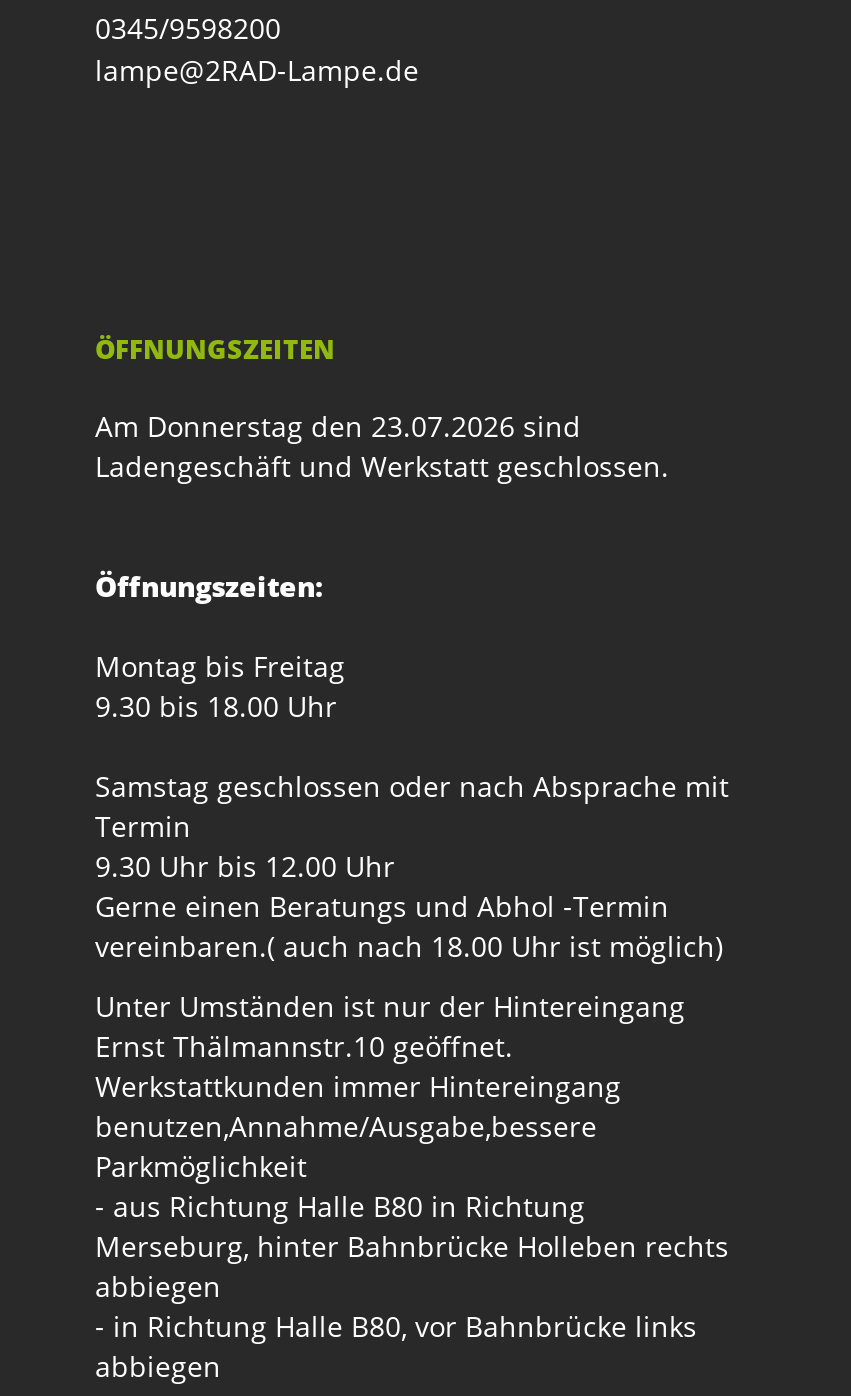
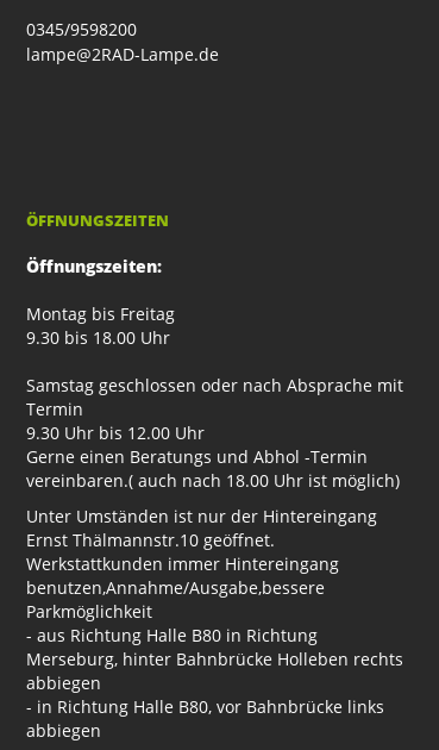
[95,406,669,484] Am Donnerstag den 23.07.2026 sind | Ladengeschäft und Werkstatt geschlossen. -> none

